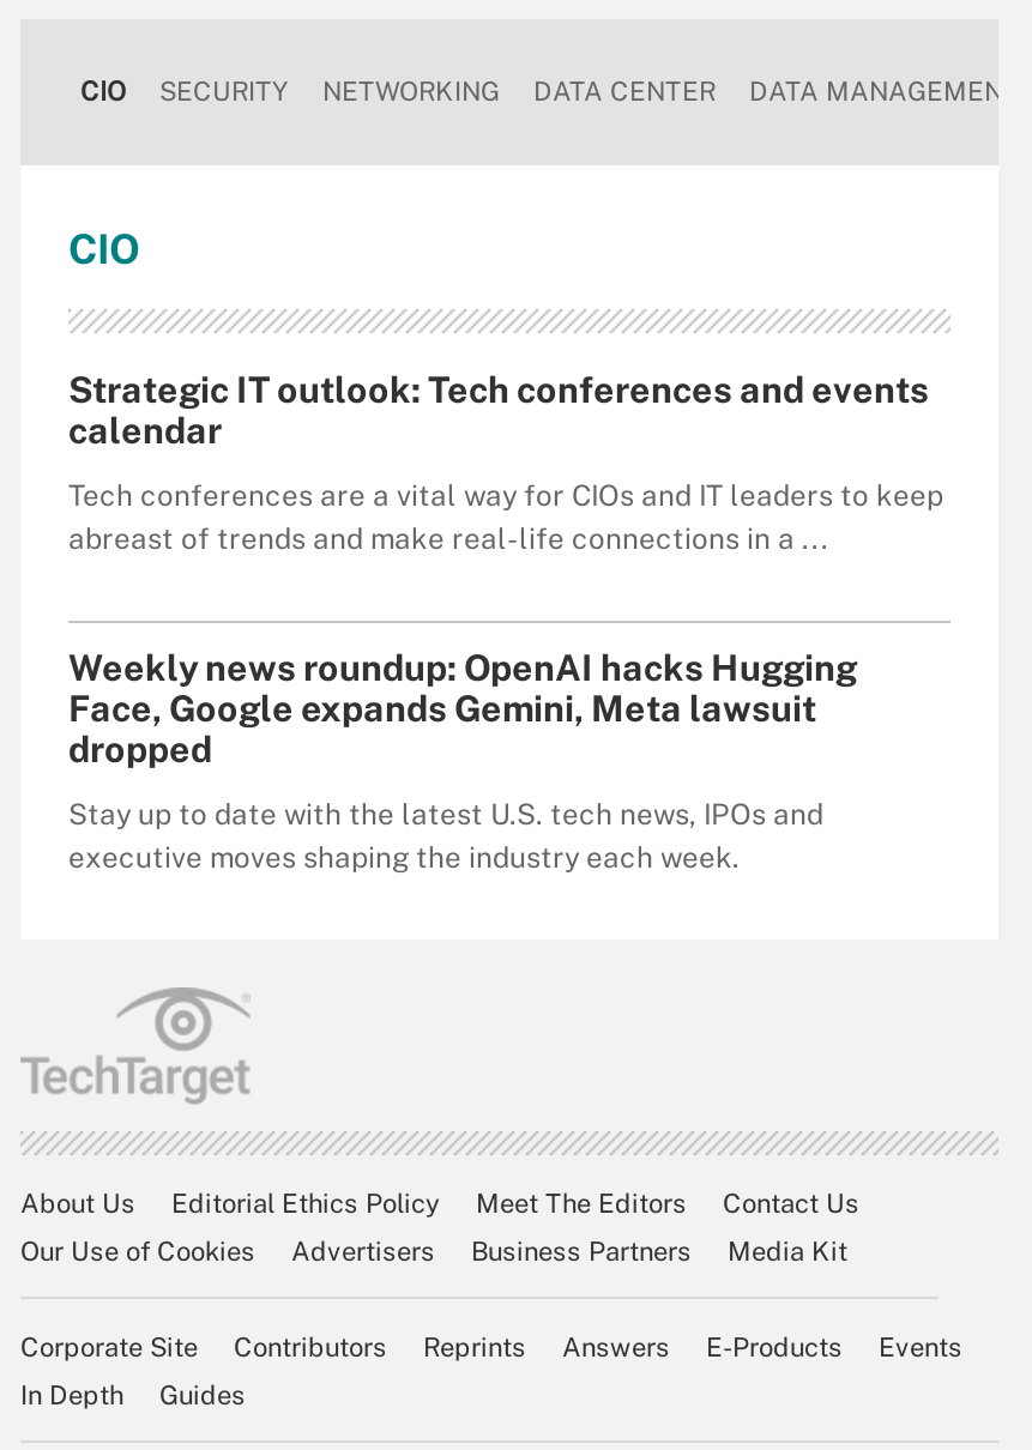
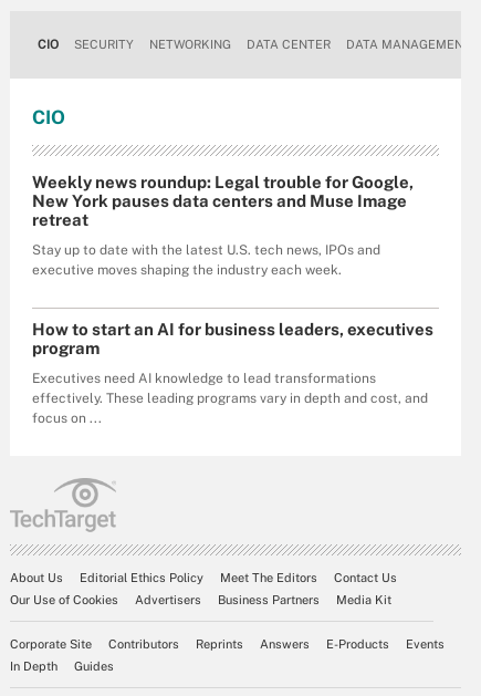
[68,368,943,769] Strategic IT outlook: Tech conferences and events | calendar | Tech conferences are a vital way for CIOs and IT leaders to keep | abreast of trends and make real-life connections in a ... | Weekly news roundup: OpenAI hacks Hugging | Face, Google expands Gemini, Meta lawsuit | dropped -> [32,172,414,229] Weekly news roundup: Legal trouble for Google, | New York pauses data centers and Muse Image | retreat
moved [68,797,823,874] -> [32,242,380,277]: Stay up to date with the latest U.S. tech news, IPOs and | executive moves shaping the industry each week.
none -> [32,319,433,426] How to start an AI for business leaders, executives | program | Executives need AI knowledge to lead transformations | effectively. These leading programs vary in depth and cost, and | focus on ...

